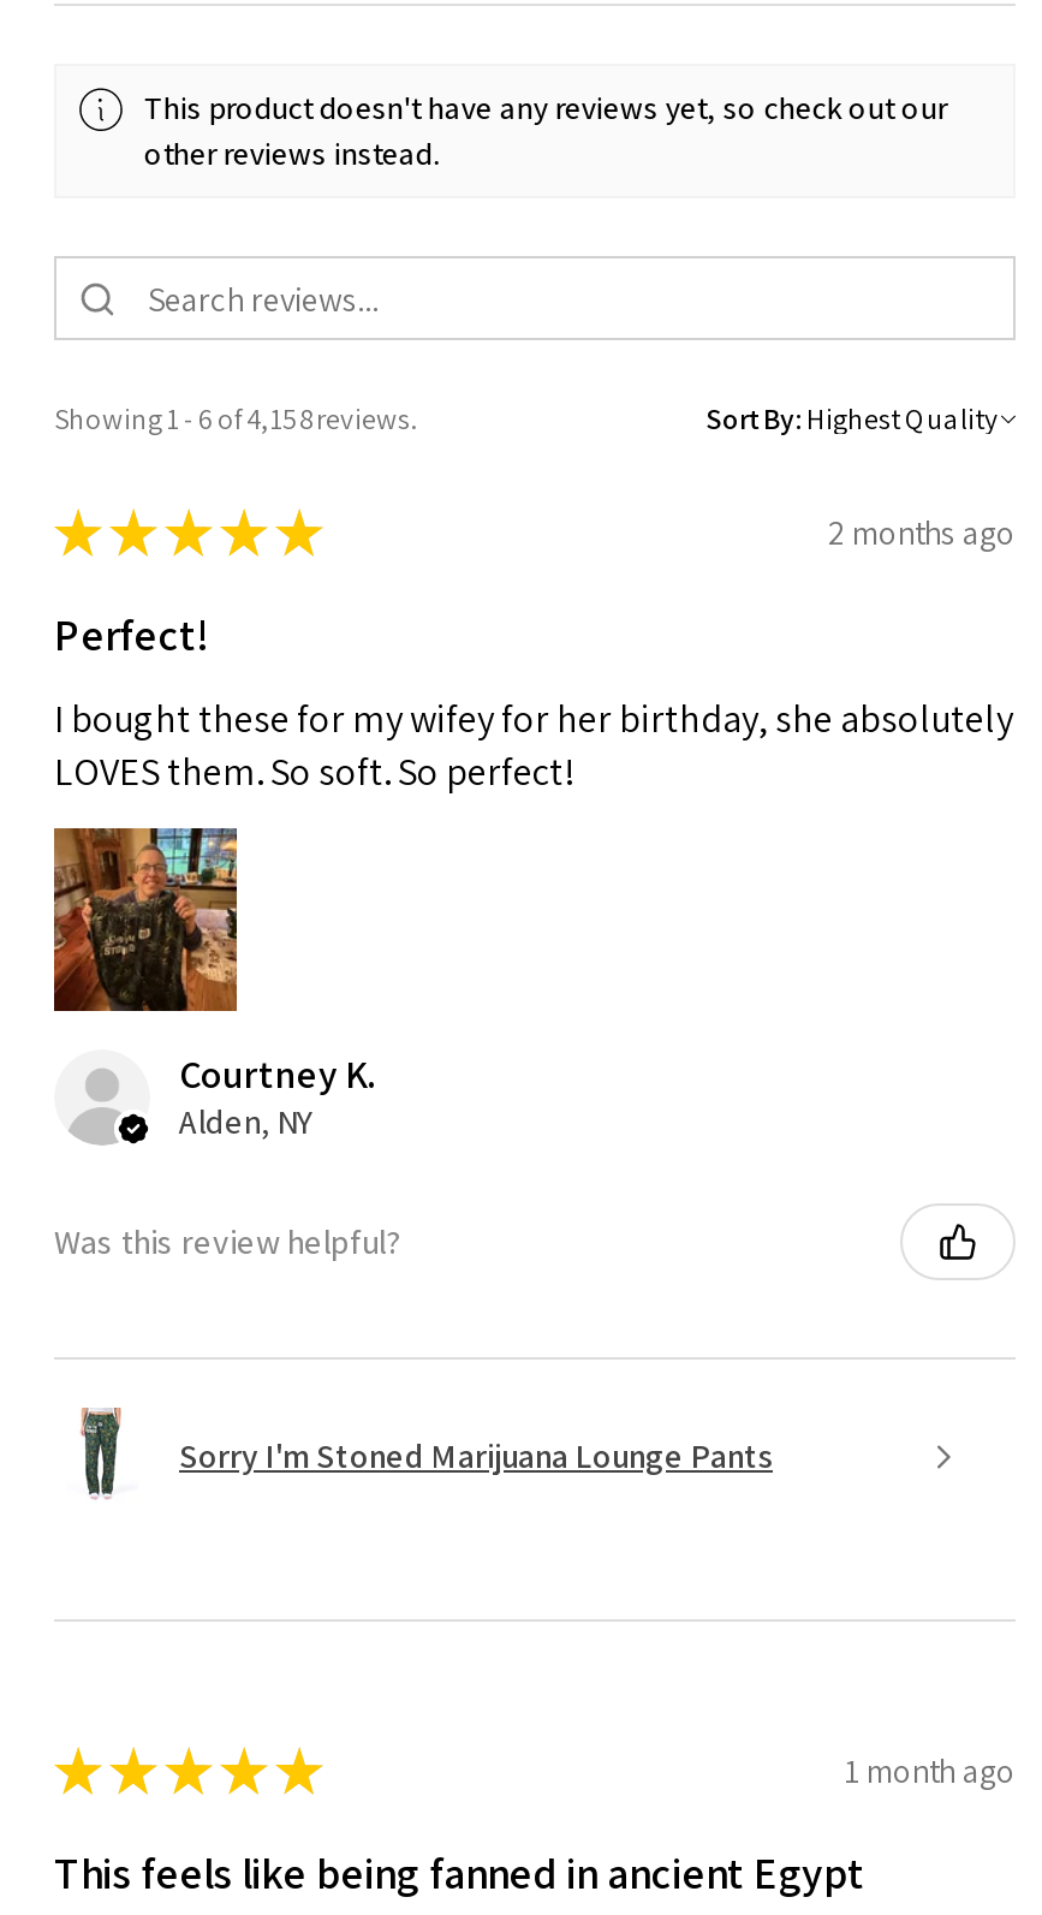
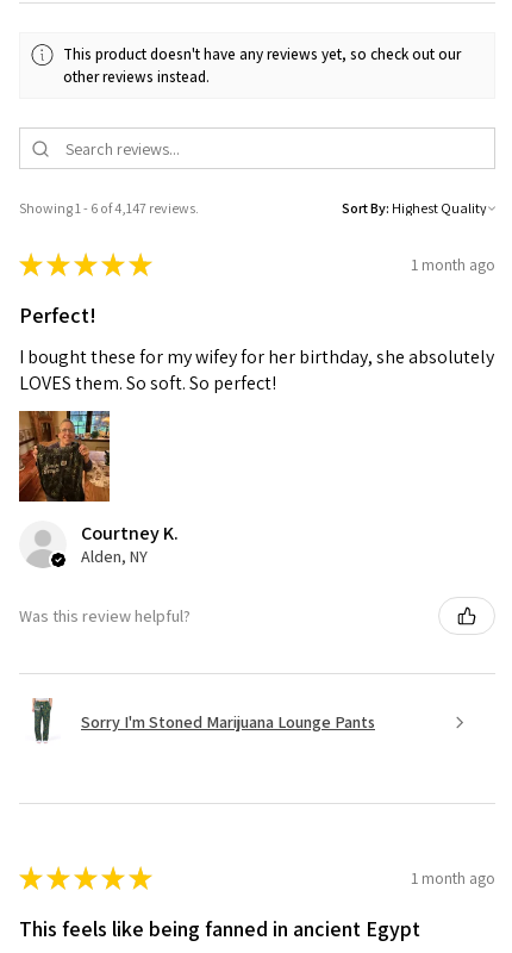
[54,401,417,437] Showing 1 - 6 of 4,158 reviews. -> [19,199,199,217] Showing 1 - 6 of 4,147 reviews.
[828,511,1016,554] 2 months ago -> [411,254,495,275] 1 month ago

